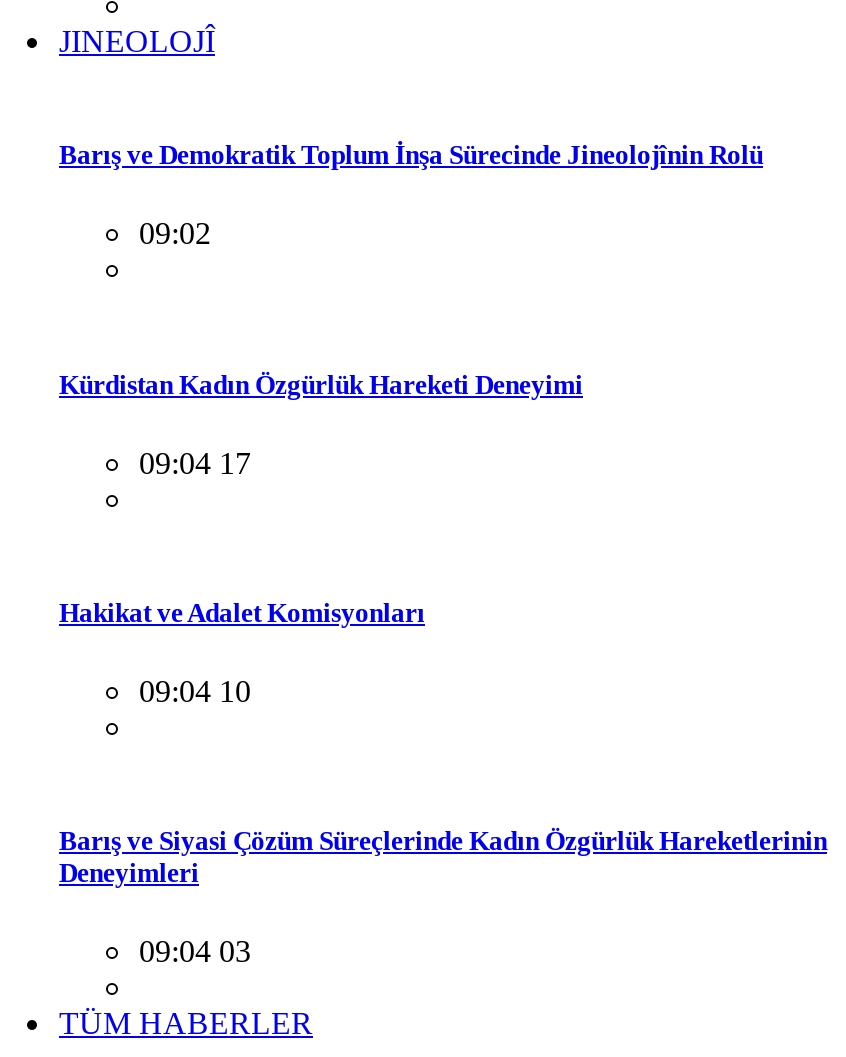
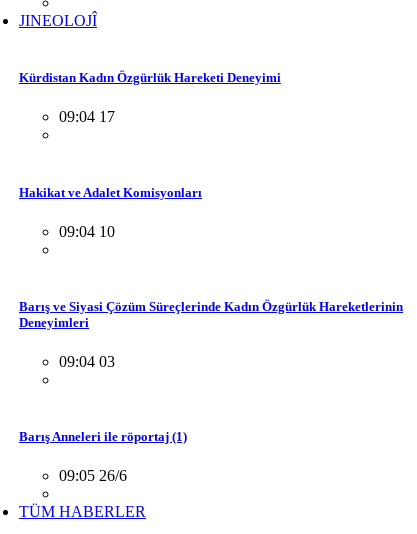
[59,140,763,251] Barış ve Demokratik Toplum İnşa Sürecinde Jineolojînin Rolü | 09:02 -> none
moved [59,369,827,969] -> [19,70,403,370]: Kürdistan Kadın Özgürlük Hareketi Deneyimi | 09:04 17 | Hakikat ve Adalet Komisyonları | 09:04 10 | Barış ve Siyasi Çözüm Süreçlerinde Kadın Özgürlük Hareketlerinin | Deneyimleri | 09:04 03
none -> [19,429,187,484] Barış Anneleri ile röportaj (1) | 09:05 26/6

